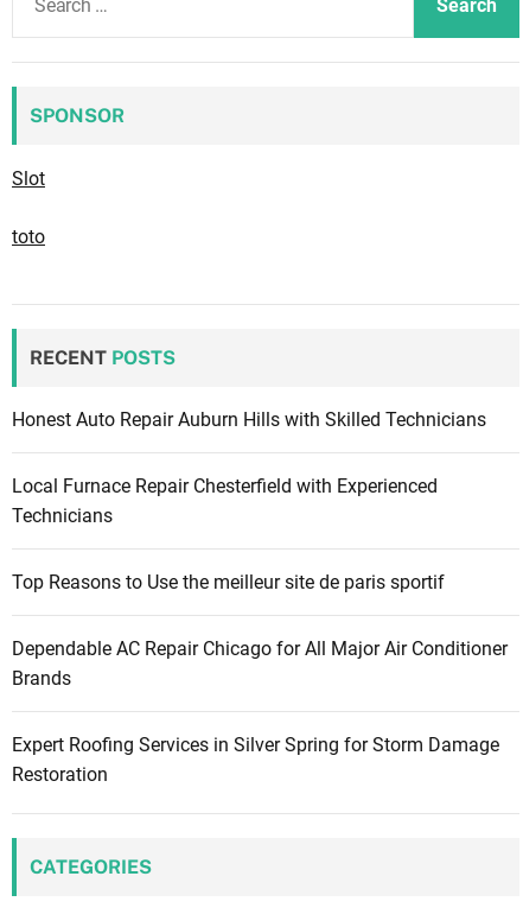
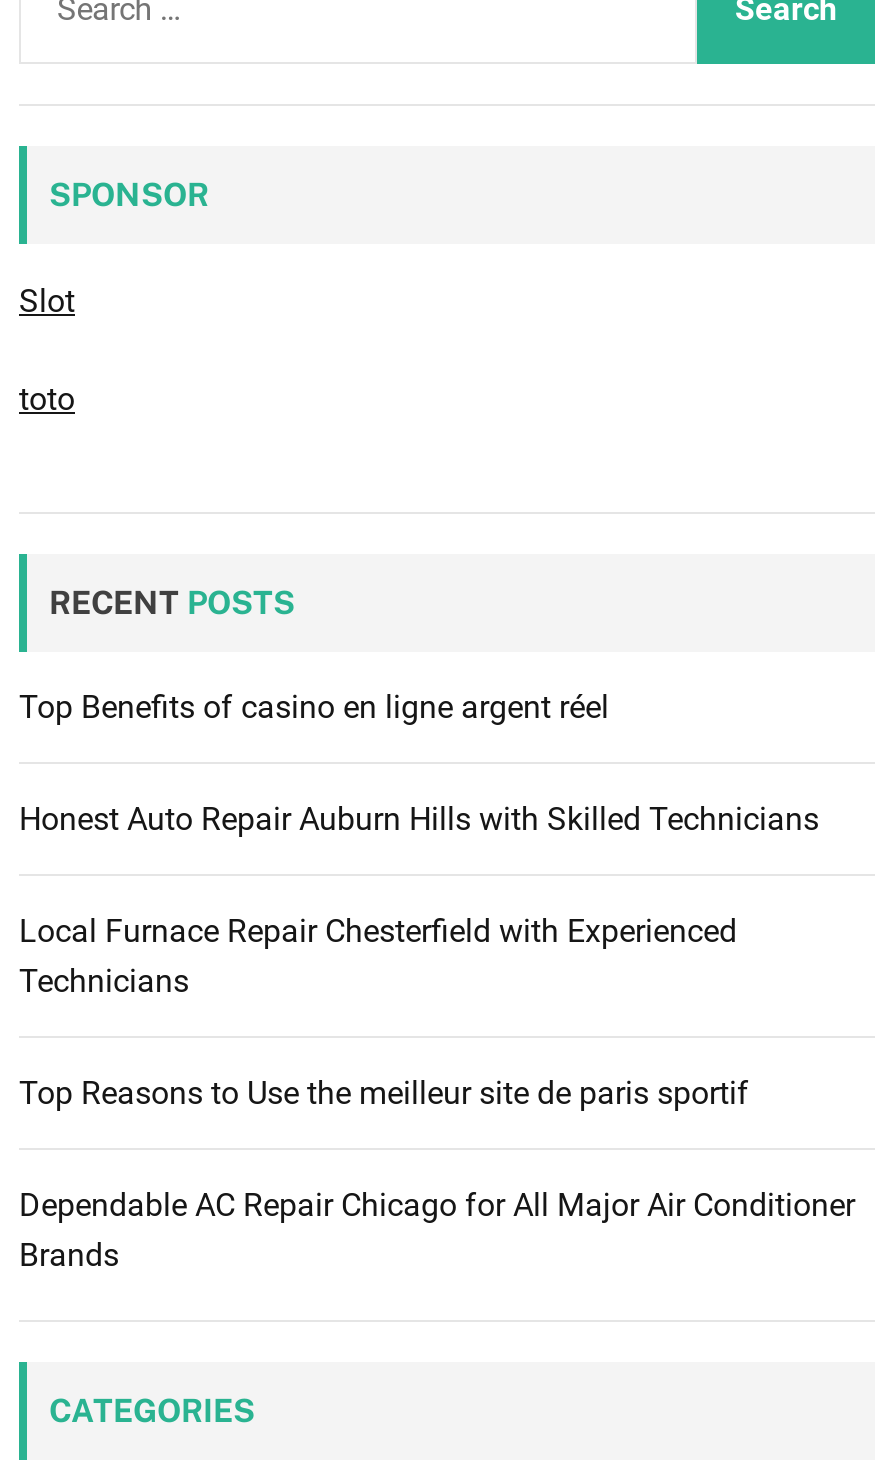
none -> [19,688,609,726] Top Benefits of casino en ligne argent réel
moved [12,409,508,690] -> [19,800,855,1274]: Honest Auto Repair Auburn Hills with Skilled Technicians | Local Furnace Repair Chesterfield with Experienced | Technicians | Top Reasons to Use the meilleur site de paris sportif | Dependable AC Repair Chicago for All Major Air Conditioner | Brands
[12,734,499,786] Expert Roofing Services in Silver Spring for Storm Damage | Restoration -> none

